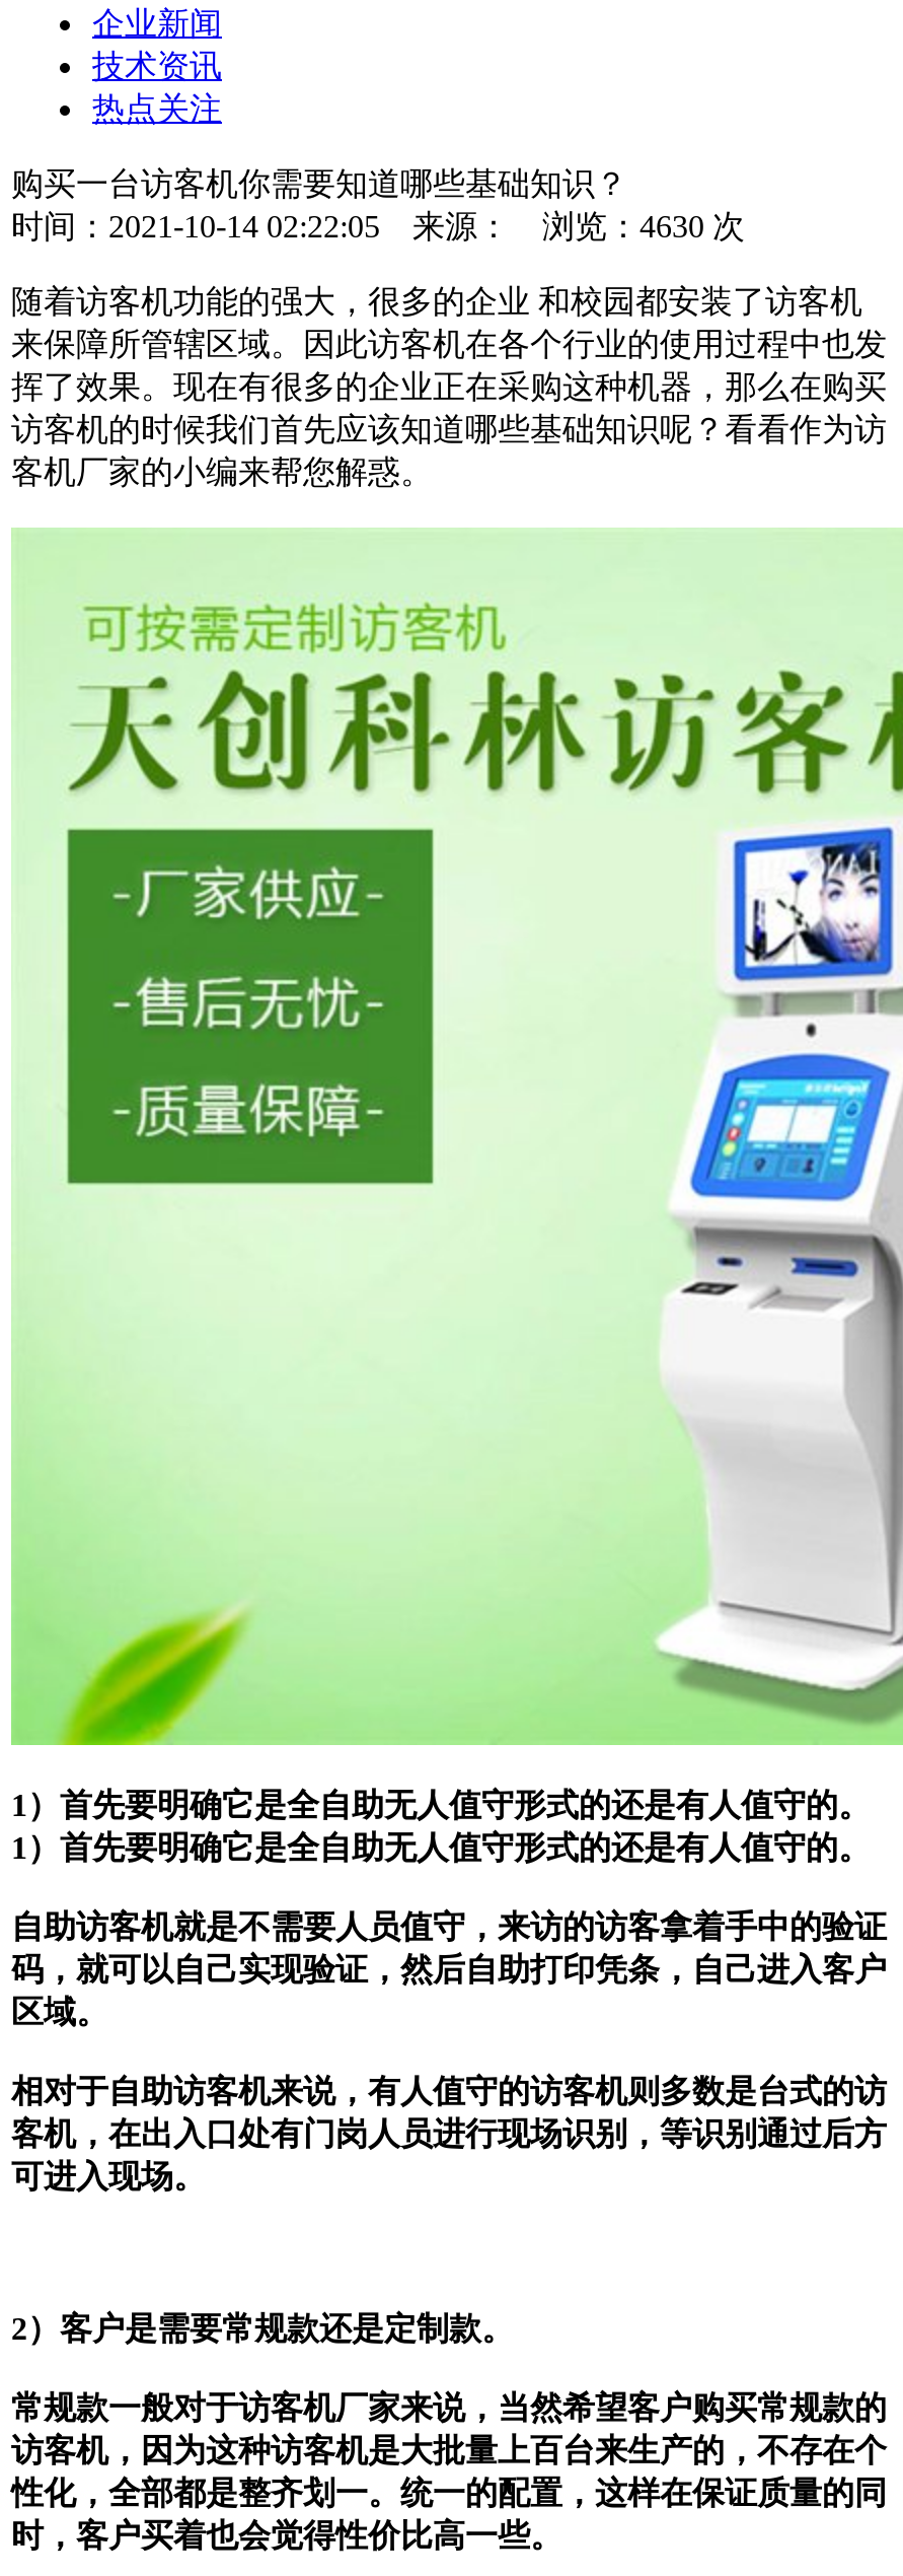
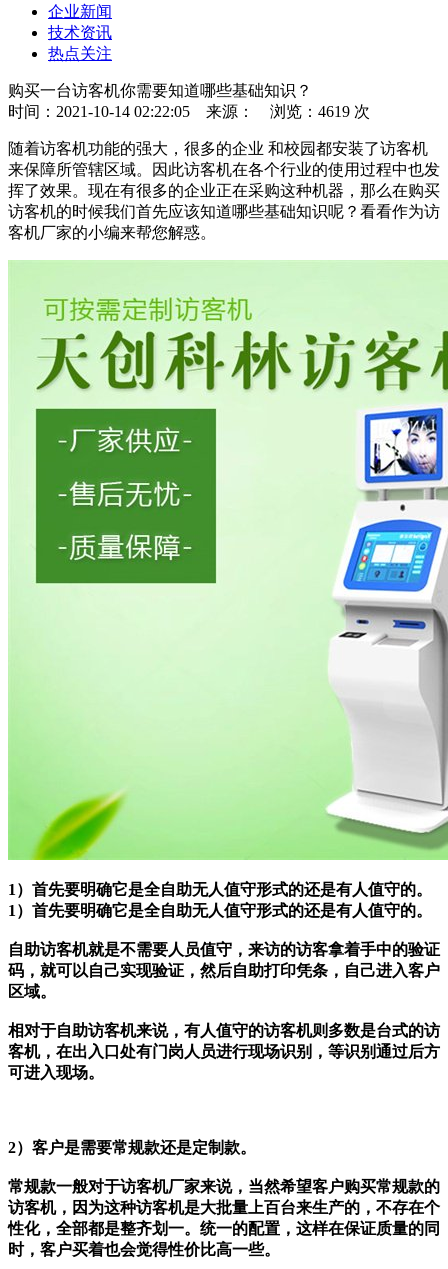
[11,209,745,243] 时间：2021-10-14 02:22:05 来源： 浏览：4630 次 -> [8,103,370,120] 时间：2021-10-14 02:22:05 来源： 浏览：4619 次

